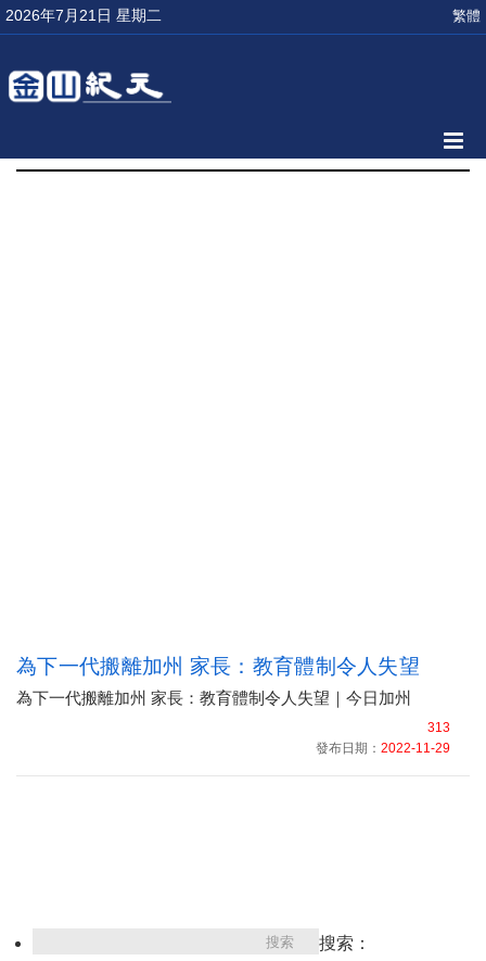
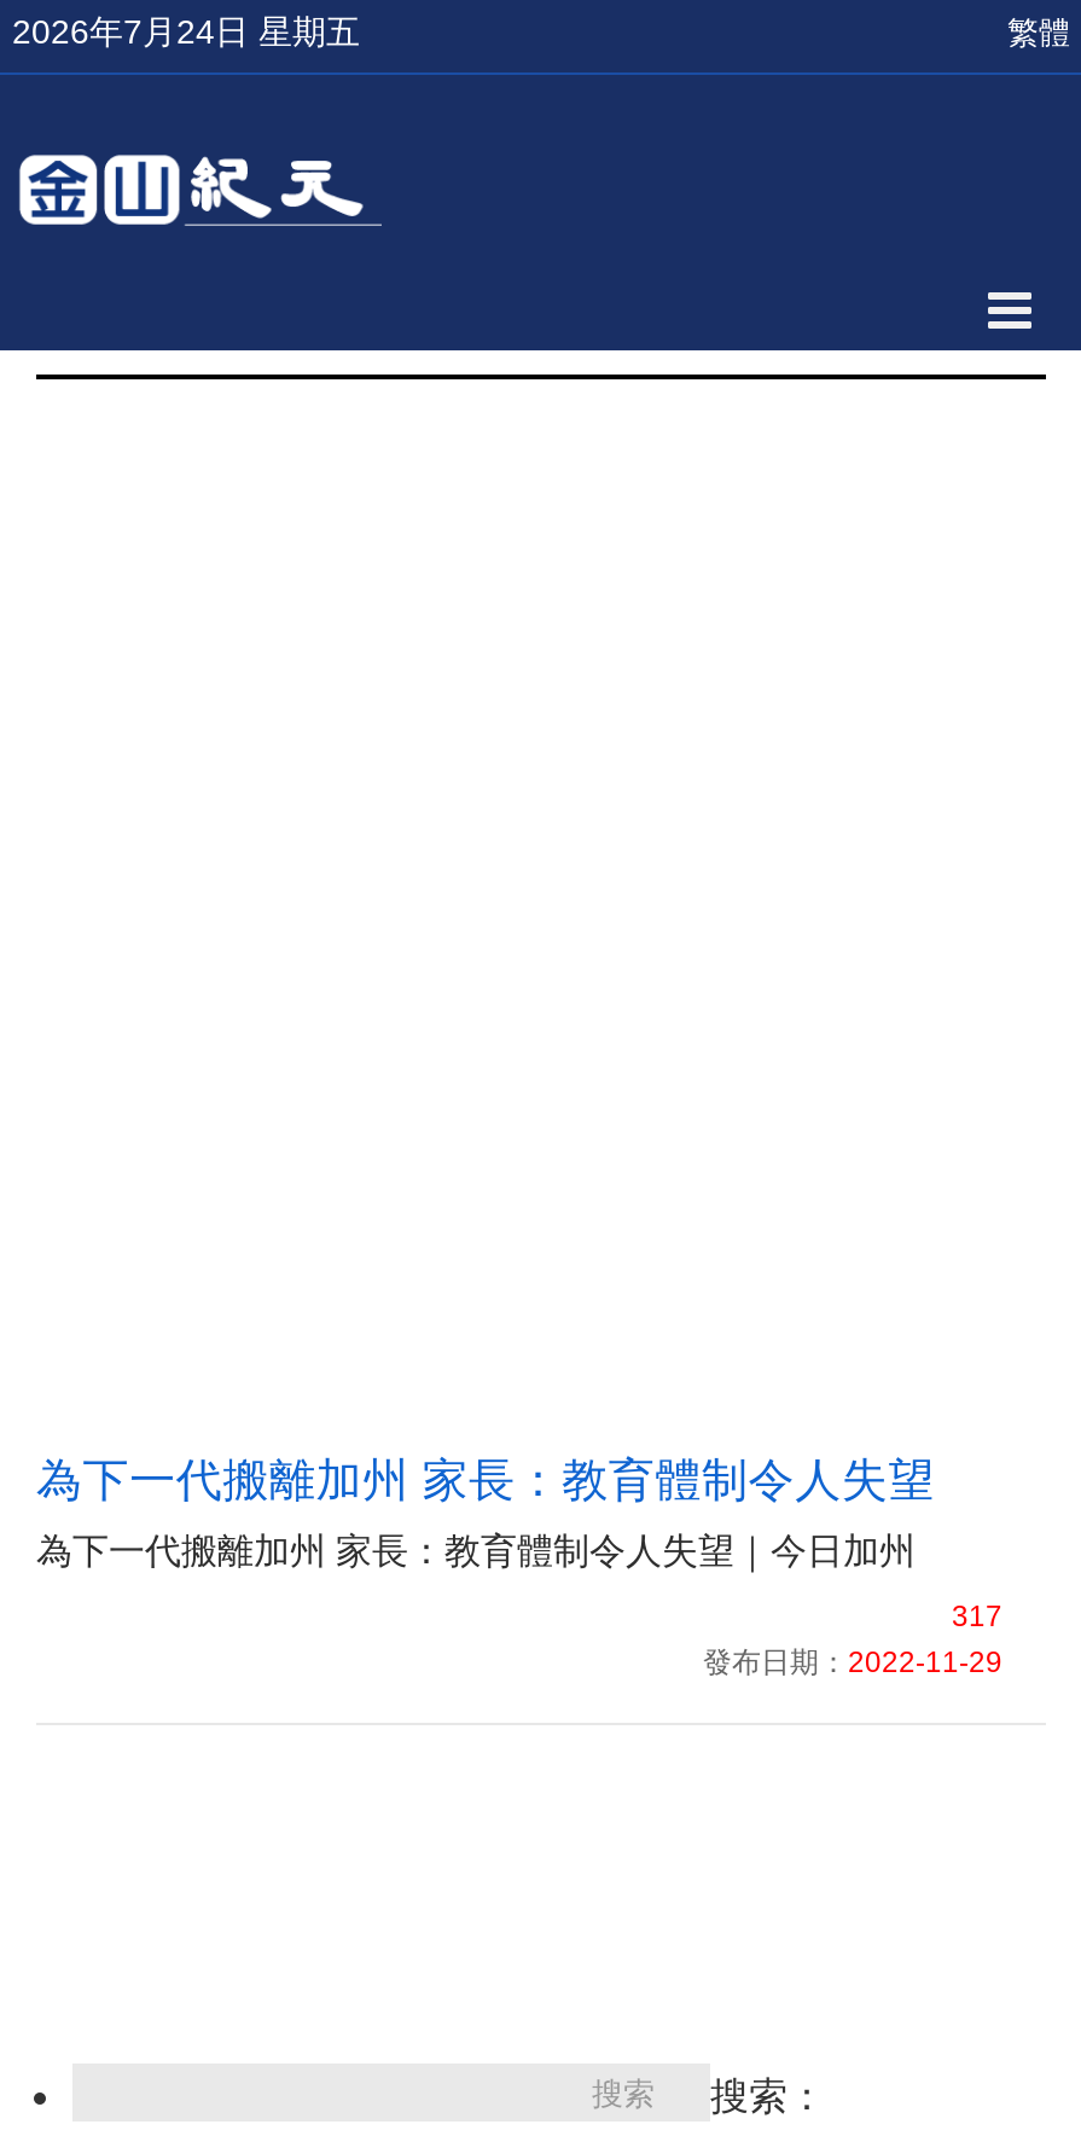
[5,7,162,24] 2026年7月21日 星期二 -> [12,12,360,51] 2026年7月24日 星期五
[427,720,450,735] 313 -> [952,1600,1002,1633] 317

